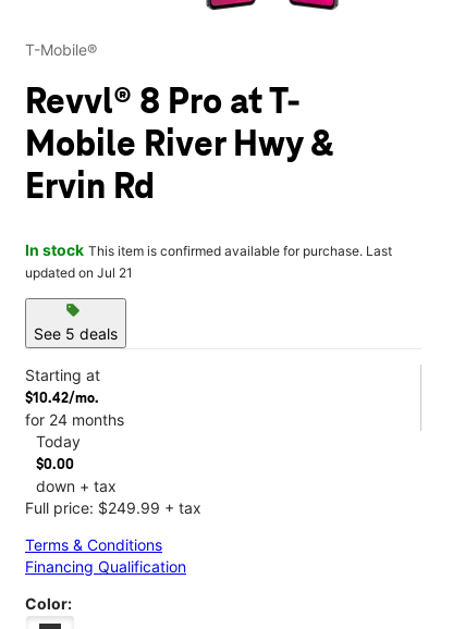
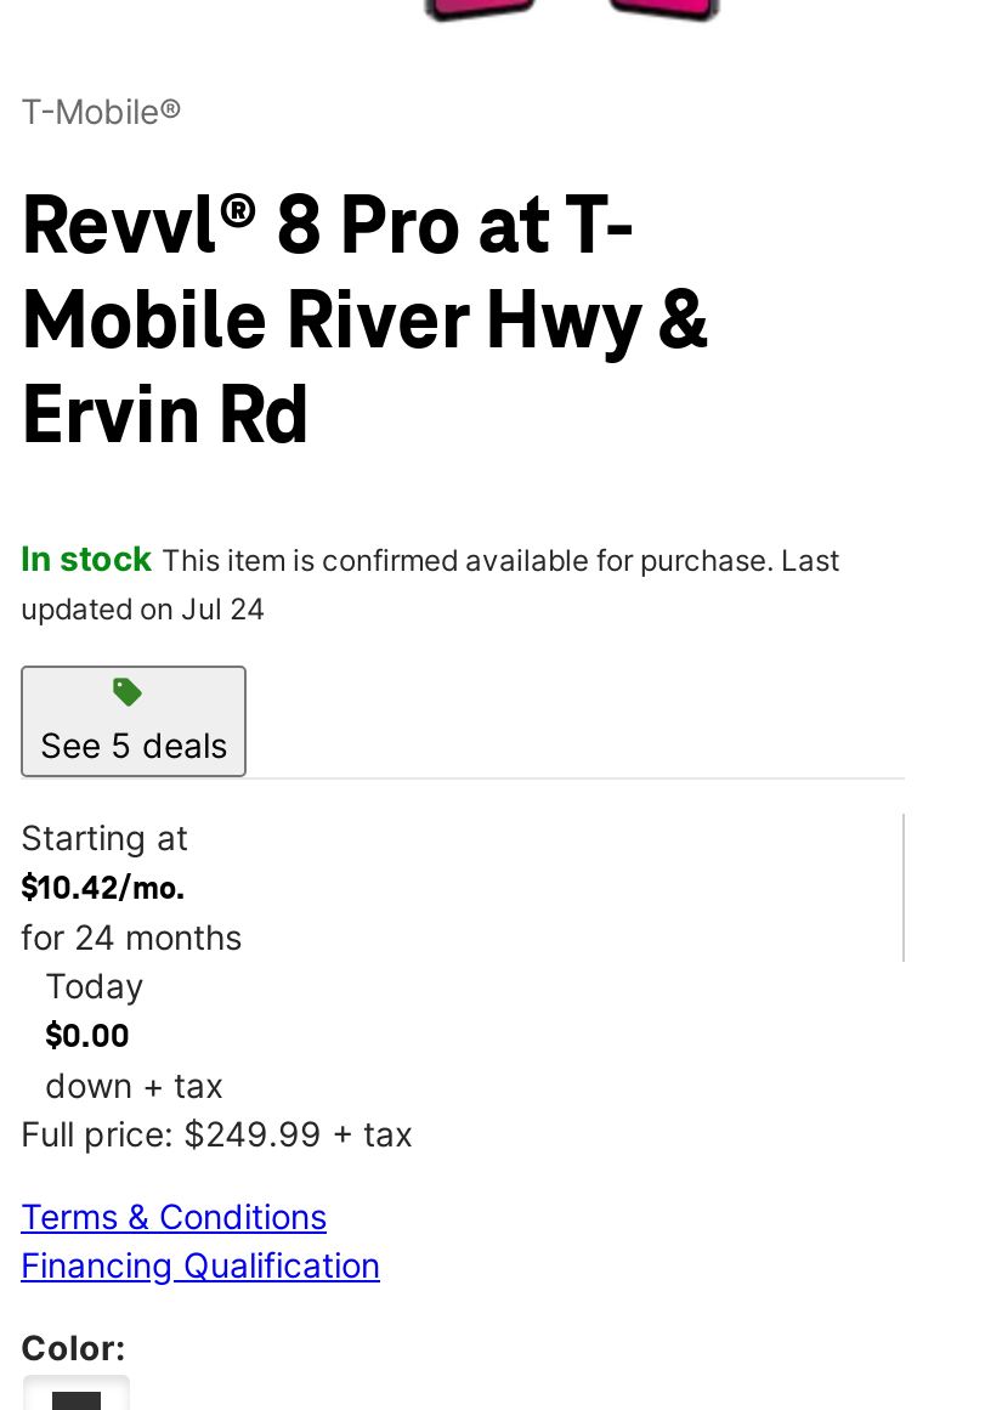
[25,264,133,281] updated on Jul 21 -> [21,590,266,626] updated on Jul 24

